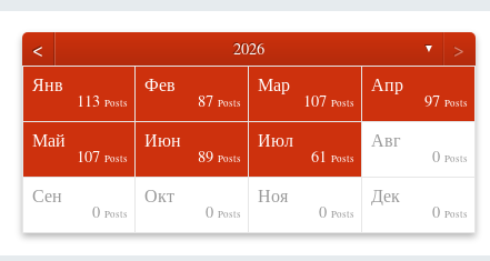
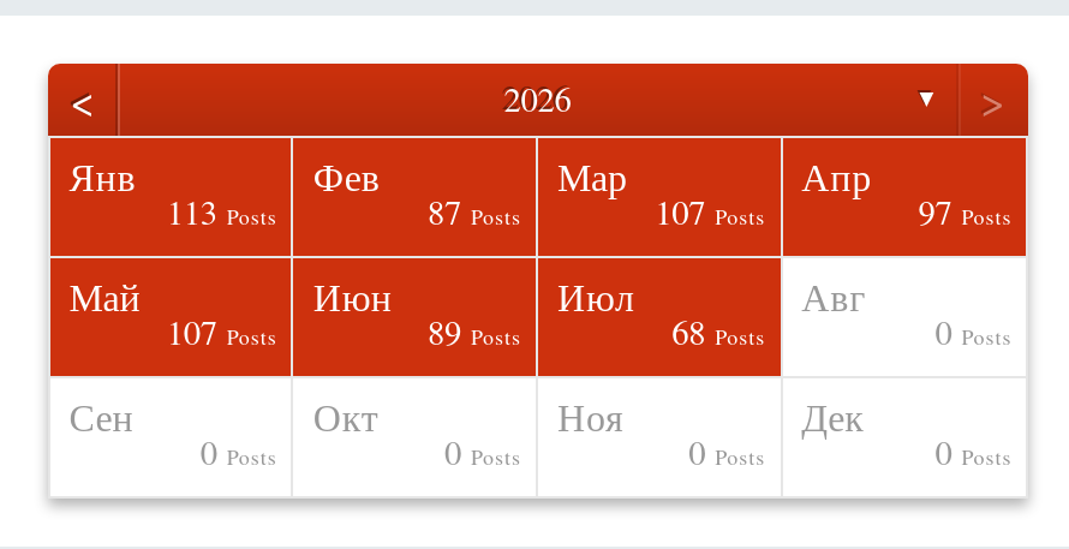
[311,146,354,167] 61 Posts -> [672,309,765,354] 68 Posts

